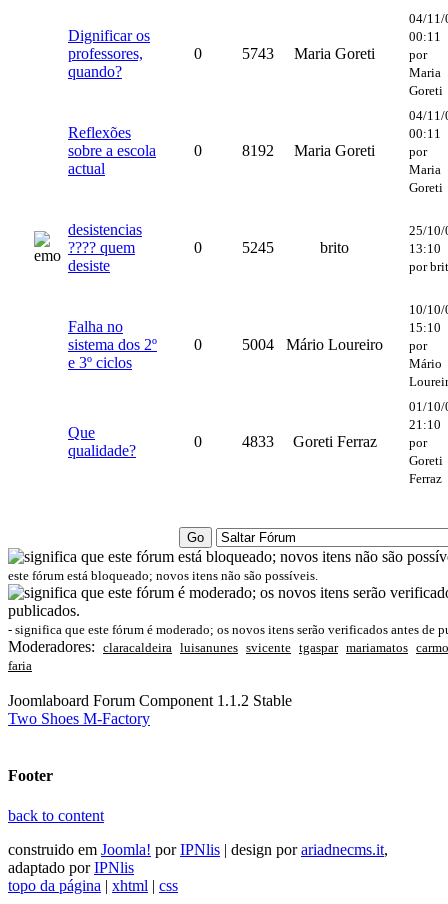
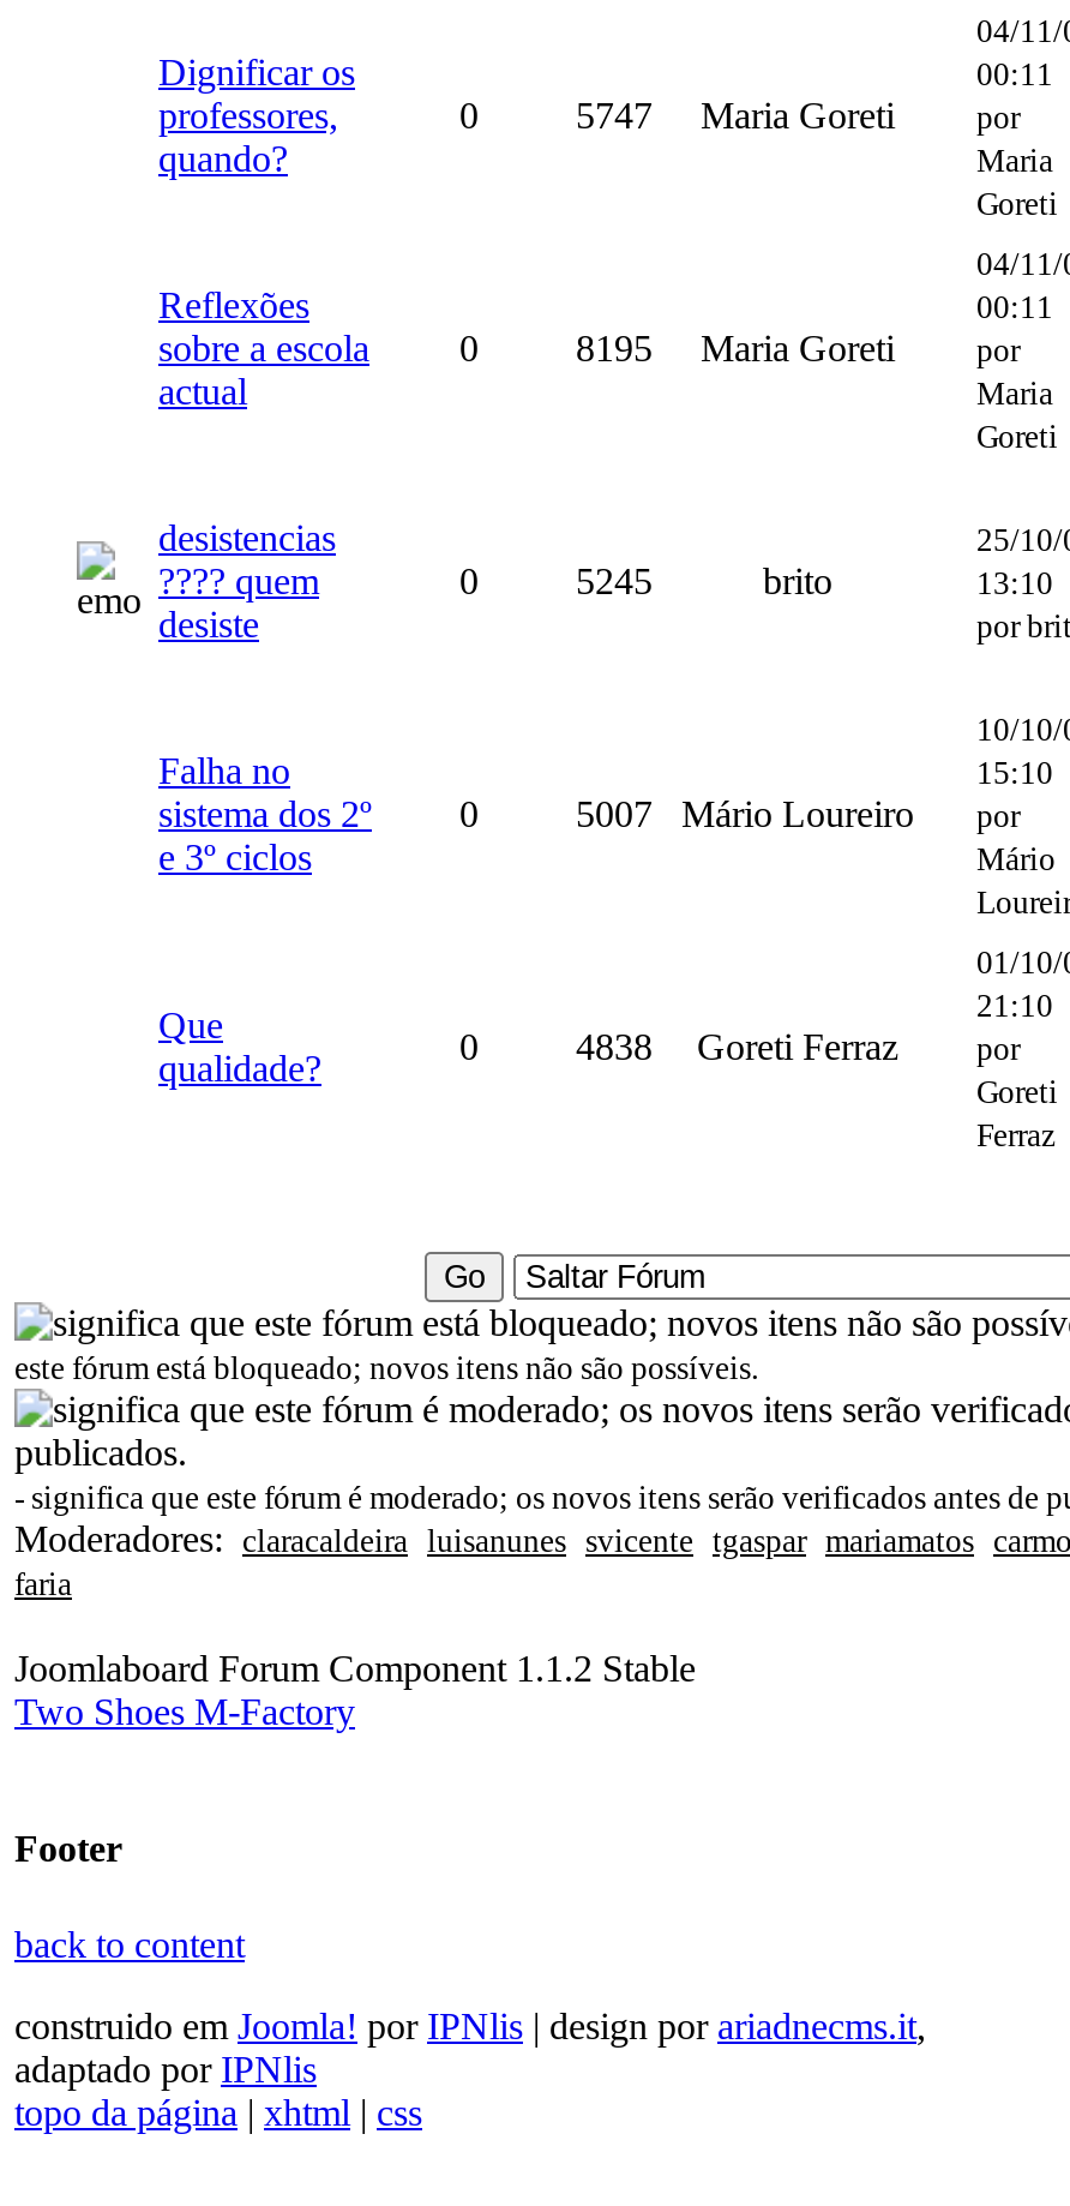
[242,45,375,62] 5743 Maria Goreti -> [576,95,895,136] 5747 Maria Goreti
[242,142,375,159] 8192 Maria Goreti -> [576,328,895,369] 8195 Maria Goreti
[242,336,427,353] 5004 Mário Loureiro por -> [576,794,1020,834] 5007 Mário Loureiro por
[242,433,376,450] 4833 Goreti Ferraz -> [576,1026,898,1067] 4838 Goreti Ferraz

